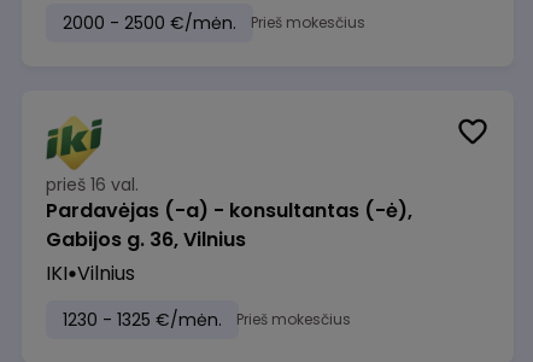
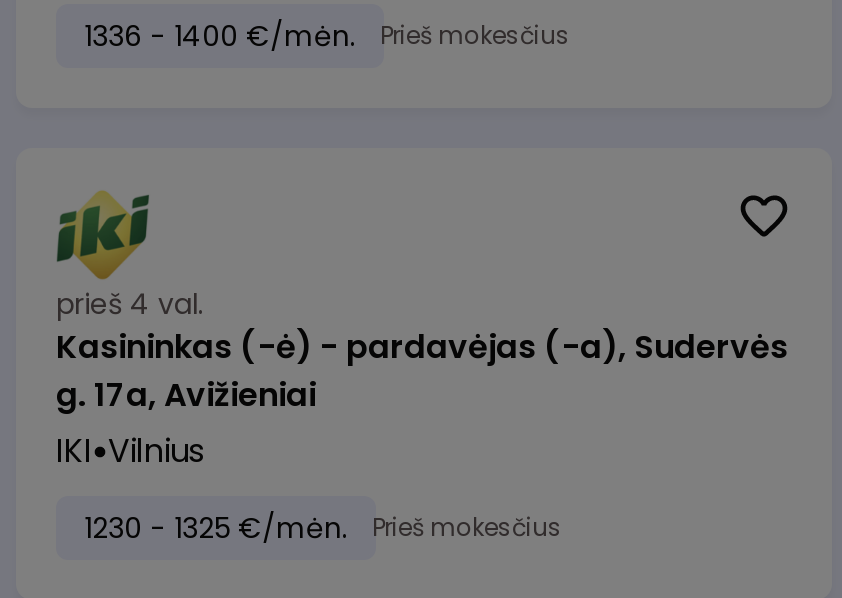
[63,11,365,35] 2000 - 2500 €/mėn. Prieš mokesčius -> [84,16,570,56] 1336 - 1400 €/mėn. Prieš mokesčius
[46,173,412,253] prieš 16 val. | Pardavėjas (-a) - konsultantas (-ė), | Gabijos g. 36, Vilnius -> [56,284,788,418] prieš 4 val. | Kasininkas (-ė) - pardavėjas (-a), Sudervės | g. 17a, Avižieniai

